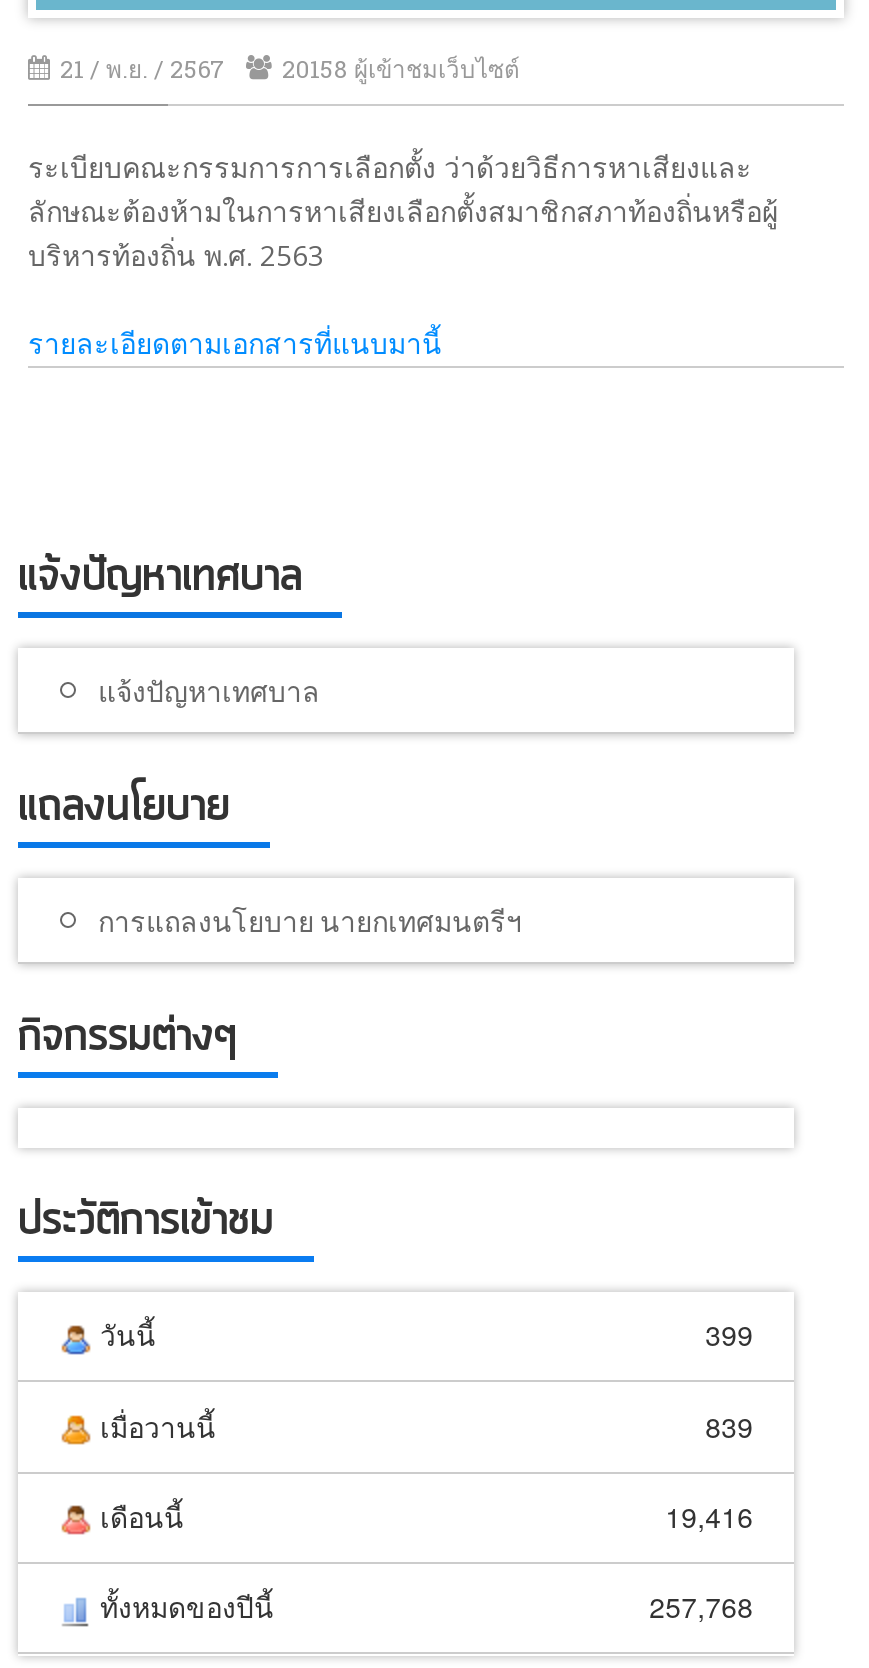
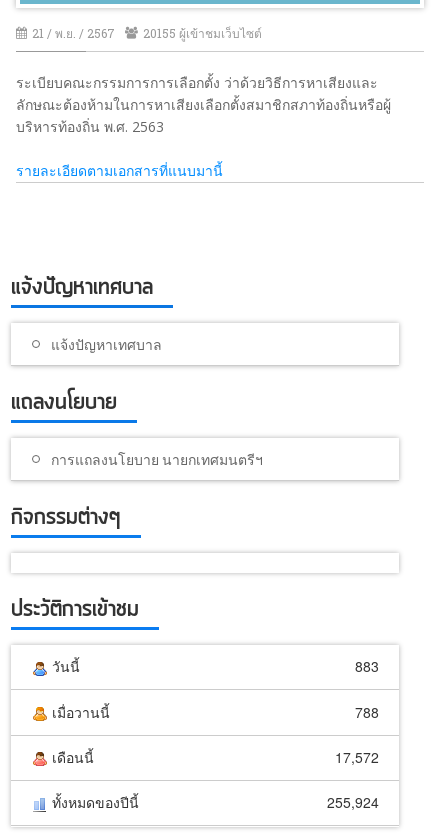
[282,52,520,84] 20158 ผู้เข้าชมเว็บไซต์ -> [143,25,262,41] 20155 ผู้เข้าชมเว็บไซต์
[705,1314,753,1354] 399 -> [355,656,379,676] 883
[705,1405,753,1445] 839 -> [355,701,379,721] 788
[665,1496,753,1536] 19,416 -> [335,747,379,767] 17,572
[649,1586,753,1626] 257,768 -> [327,792,379,812] 255,924

